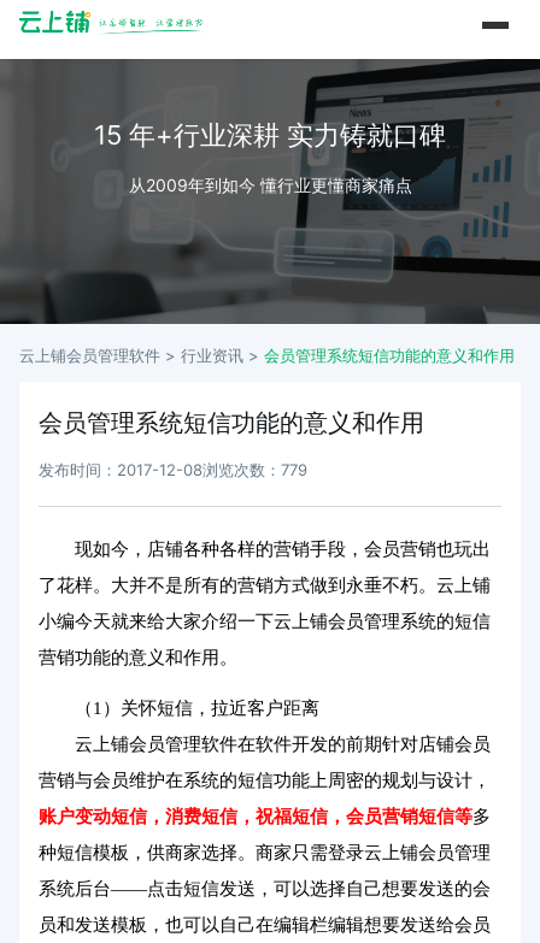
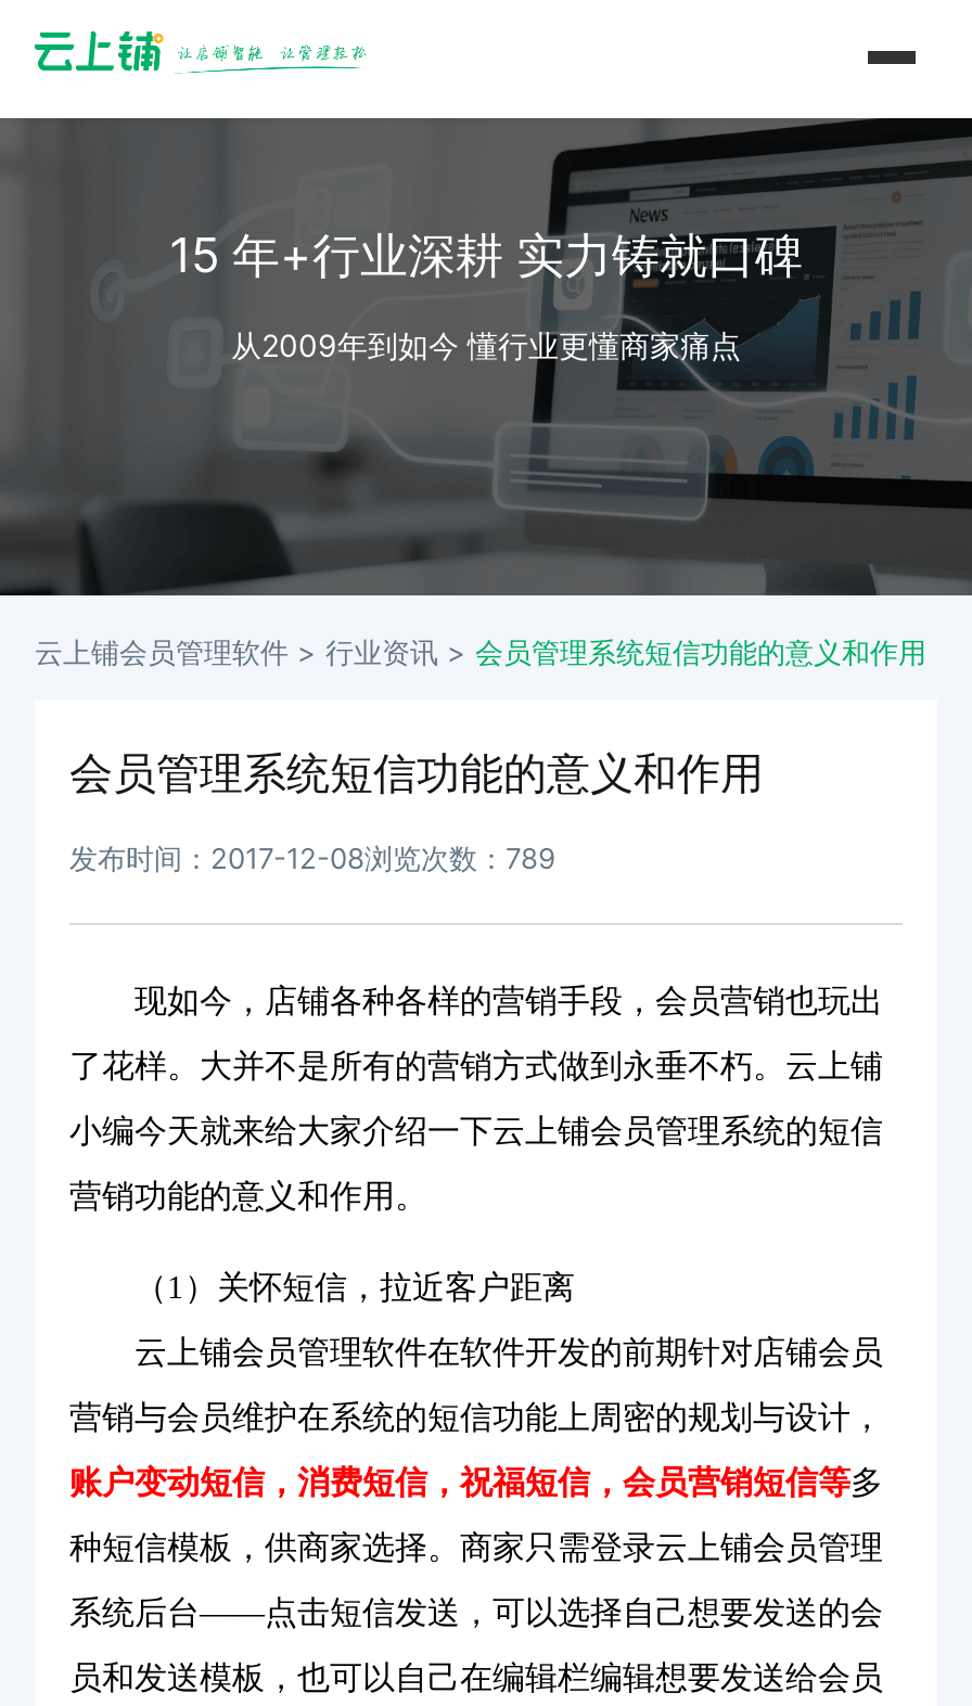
[39,460,307,479] 发布时间：2017-12-08浏览次数：779 -> [69,841,555,875] 发布时间：2017-12-08浏览次数：789

